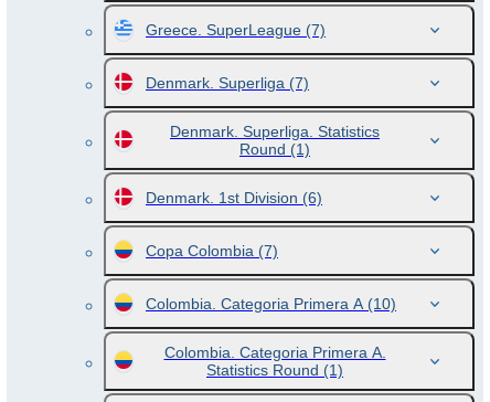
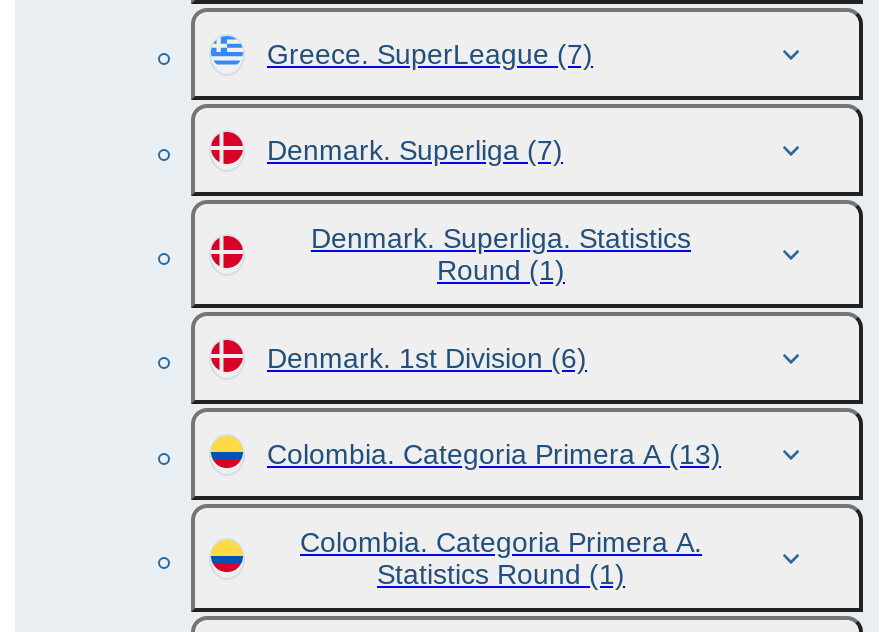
[146,242,396,313] Copa Colombia (7) | Colombia. Categoria Primera A (10) -> [267,438,721,470] Colombia. Categoria Primera A (13)

